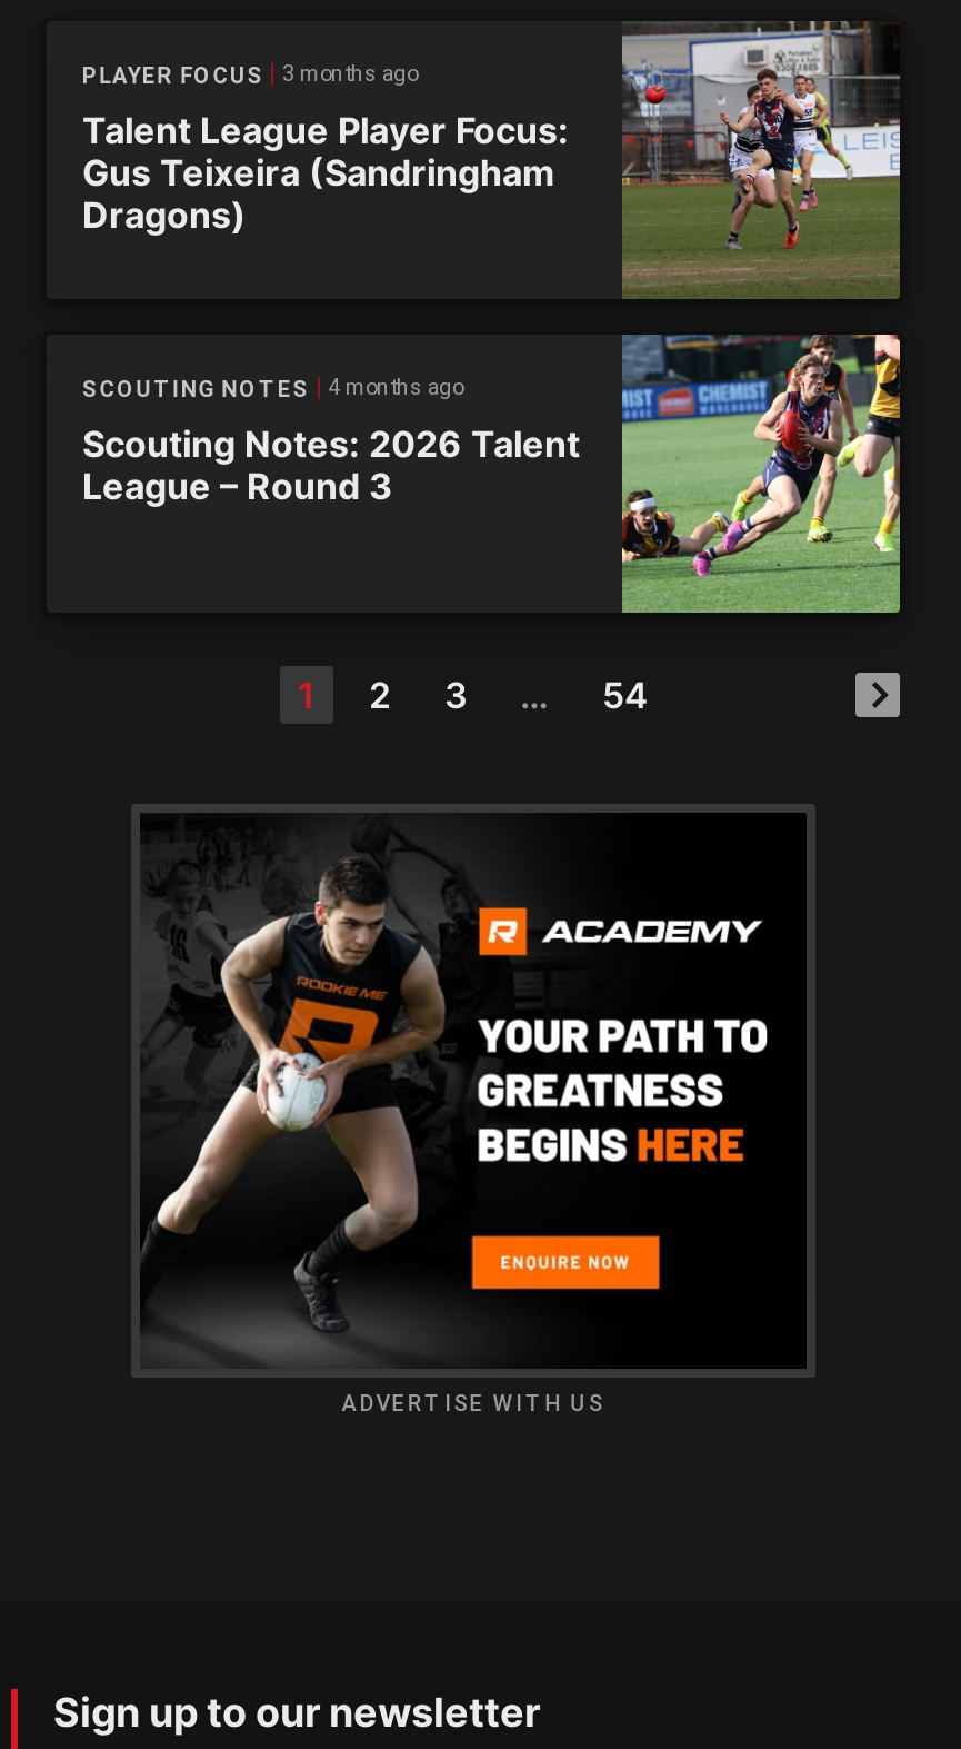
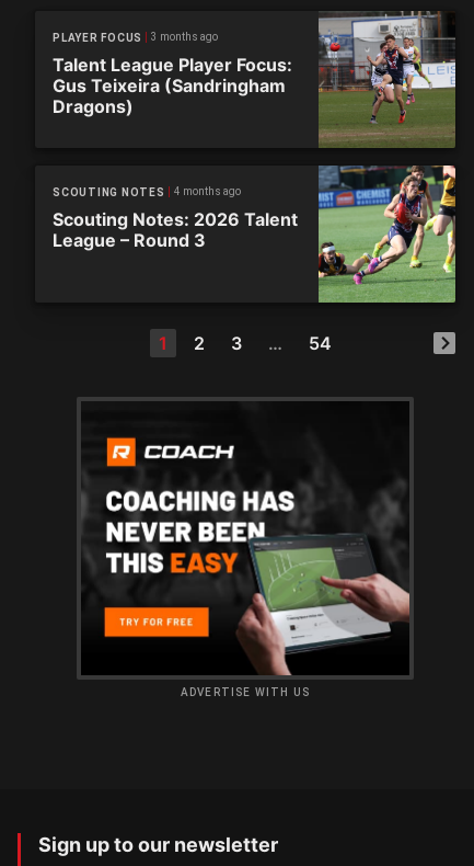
[142,855,807,1369] [image] -> [81,424,411,676] [image]

